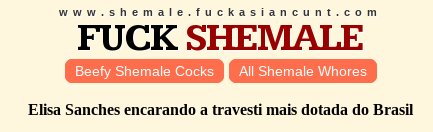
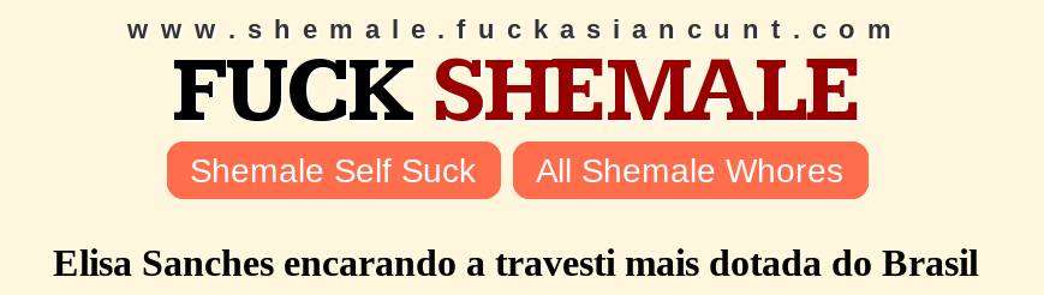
[74,63,213,79] Beefy Shemale Cocks -> [190,151,476,189] Shemale Self Suck

